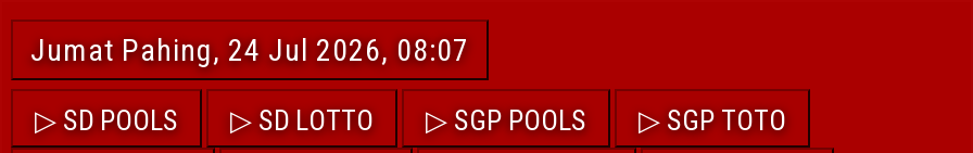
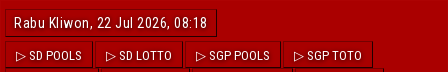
[30,33,469,67] Jumat Pahing, 24 Jul 2026, 08:07 -> [14,15,207,31] Rabu Kliwon, 22 Jul 2026, 08:18

